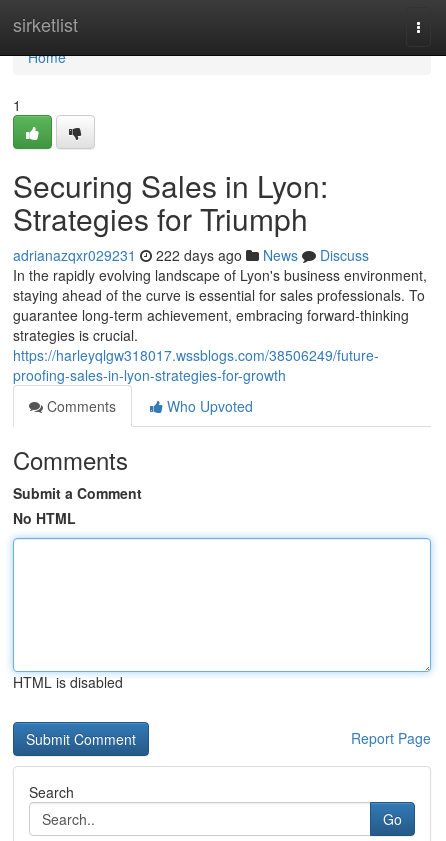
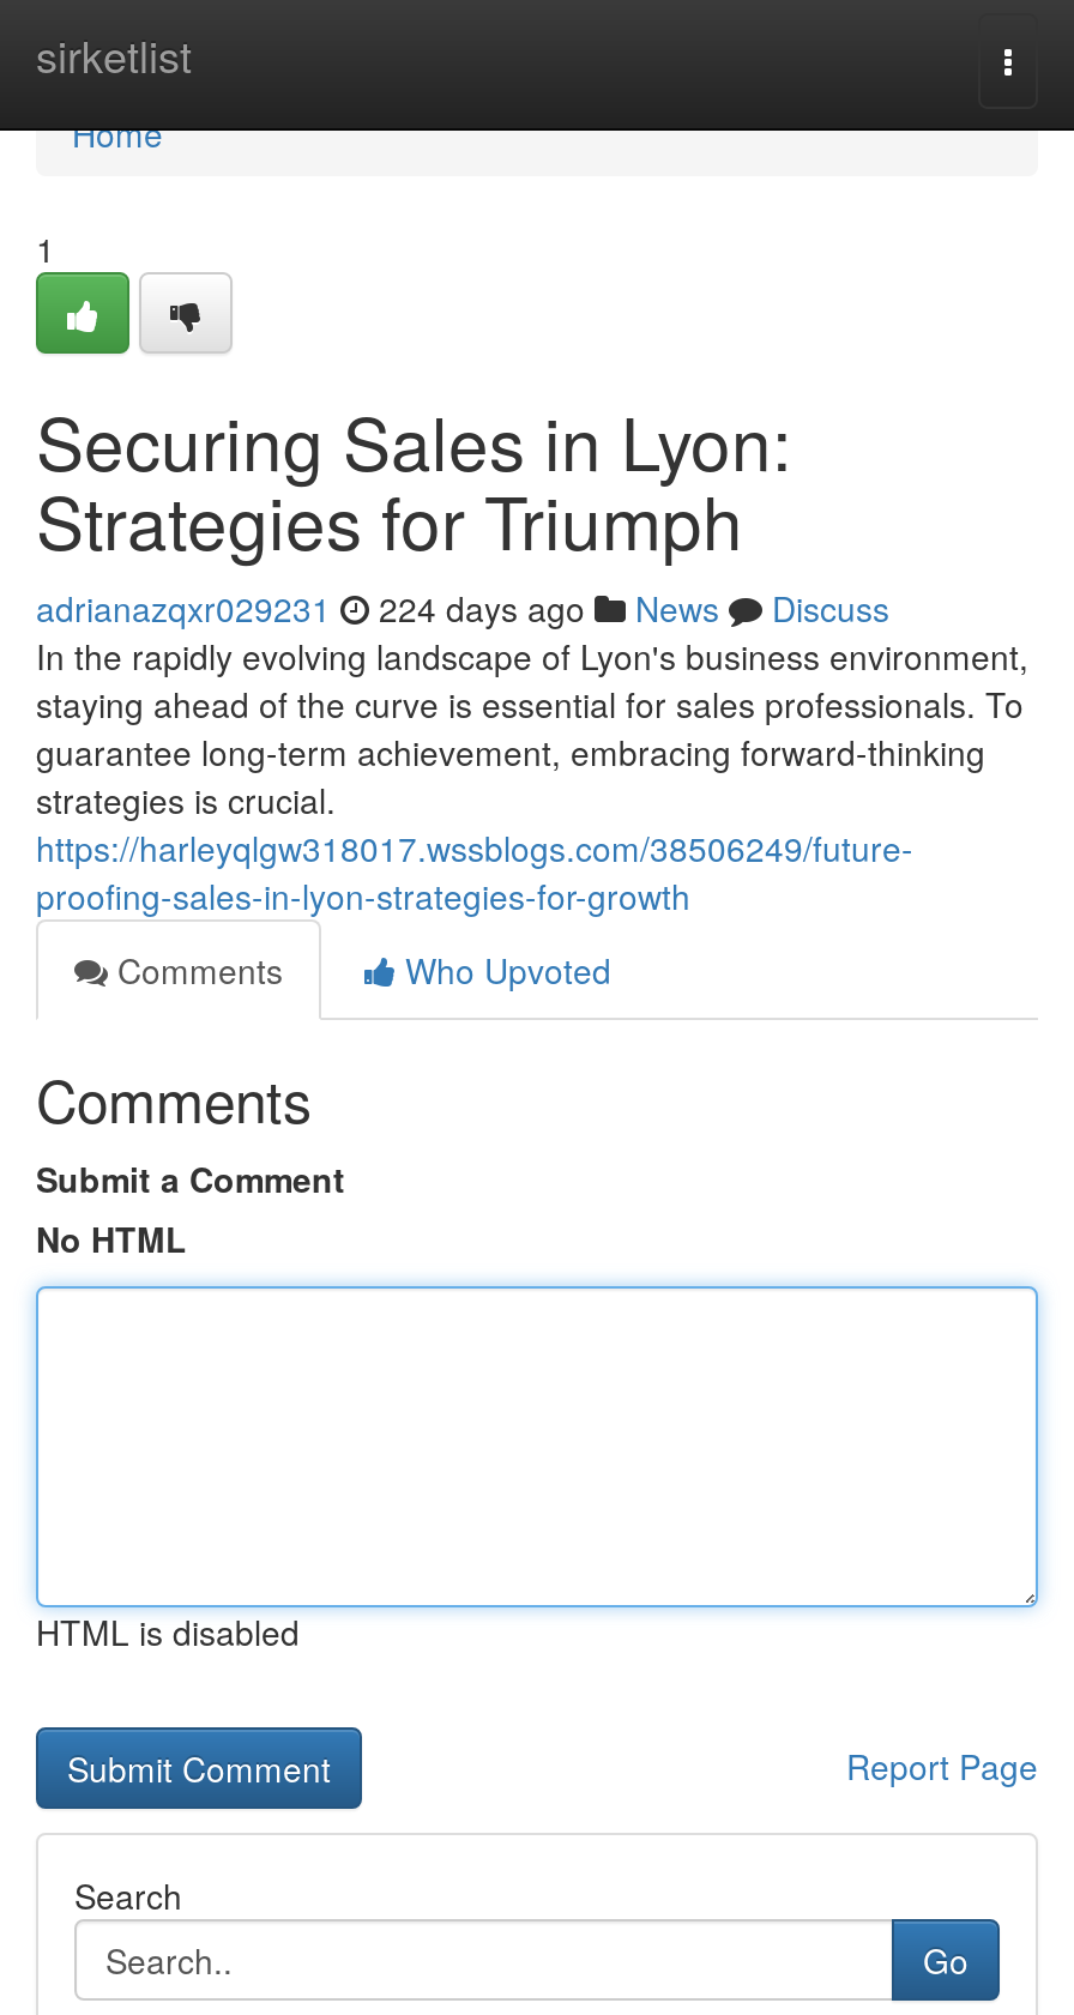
[13,245,369,265] adrianazqxr029231 222 days ago News Discuss -> [36,584,889,632] adrianazqxr029231 224 days ago News Discuss

